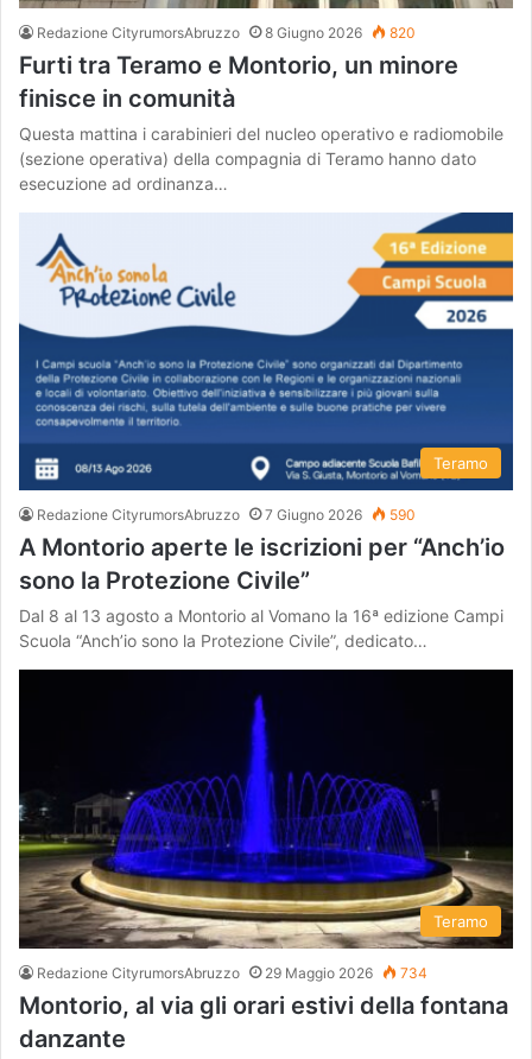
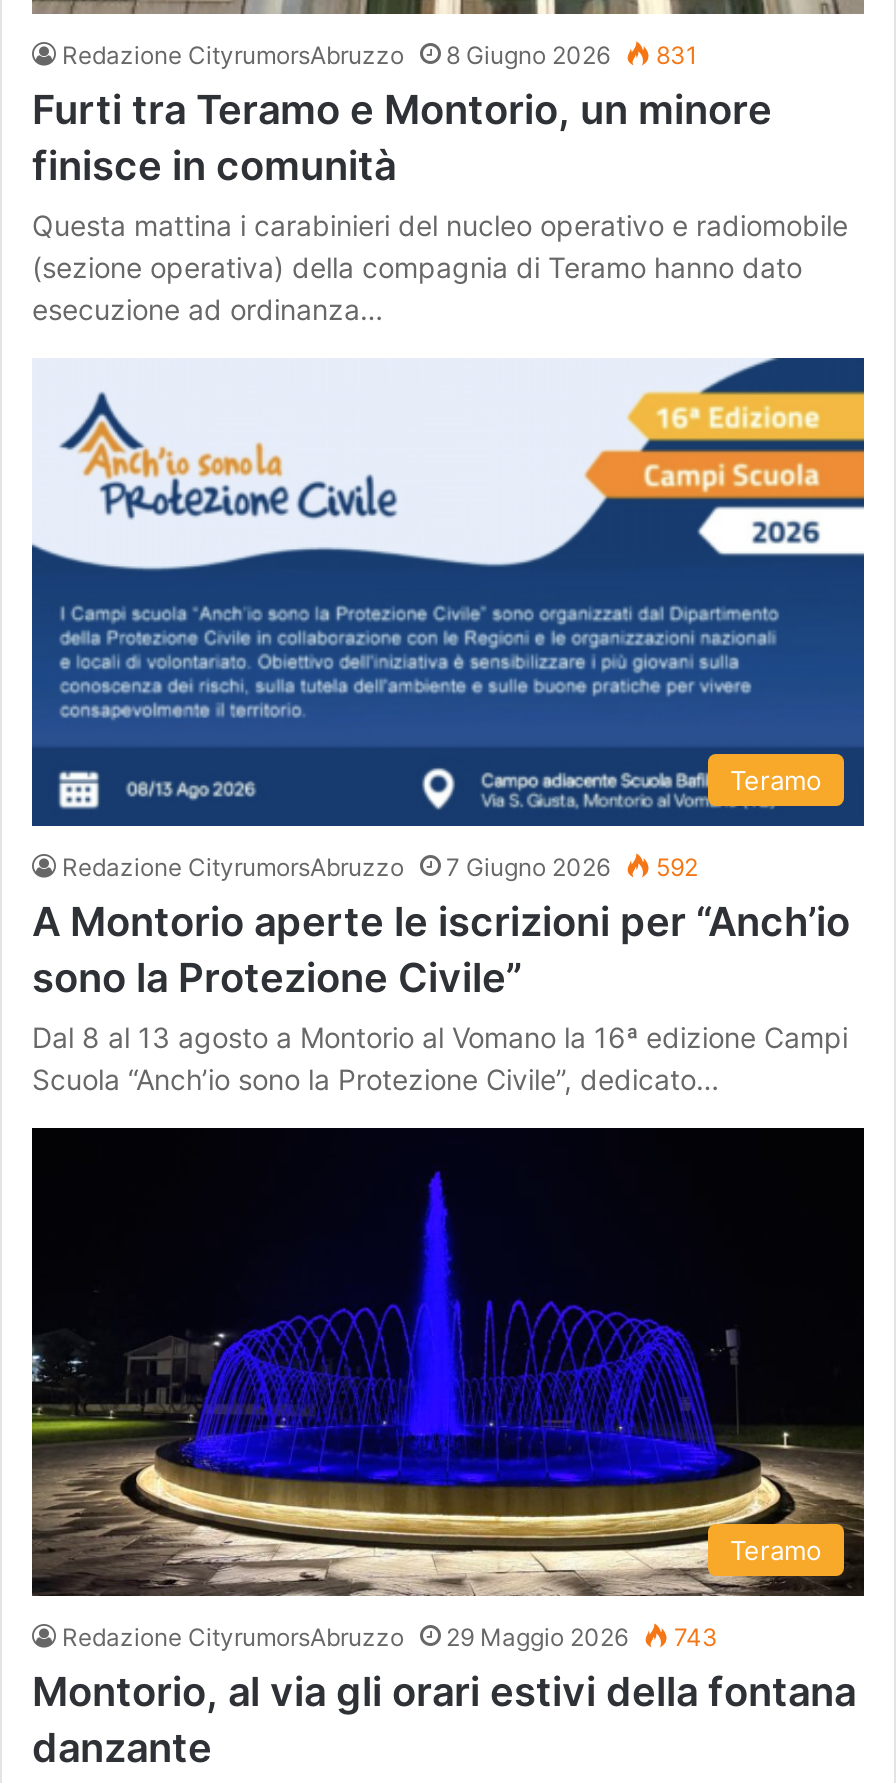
[37,23,416,41] Redazione CityrumorsAbruzzo 8 Giugno 2026 820 -> [62,39,698,69] Redazione CityrumorsAbruzzo 8 Giugno 2026 831
[37,506,416,524] Redazione CityrumorsAbruzzo 7 Giugno 2026 590 -> [62,853,698,883] Redazione CityrumorsAbruzzo 7 Giugno 2026 592
[37,964,427,982] Redazione CityrumorsAbruzzo 29 Maggio 2026 734 -> [62,1623,718,1653] Redazione CityrumorsAbruzzo 29 Maggio 2026 743

